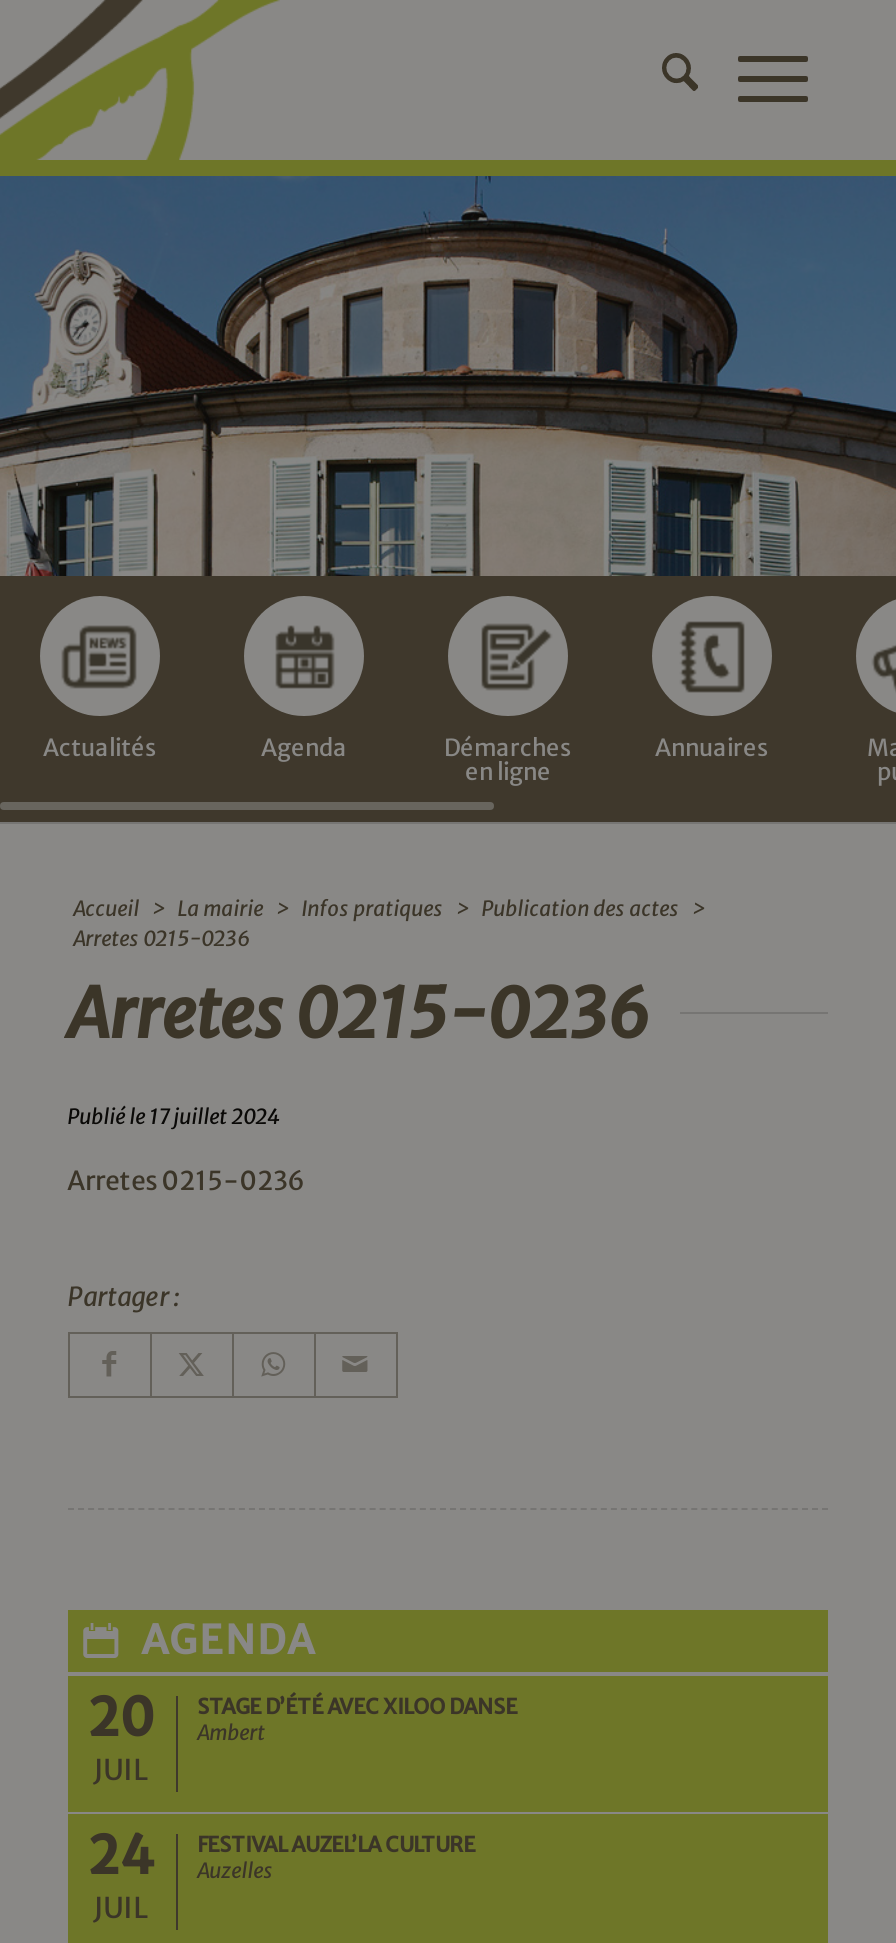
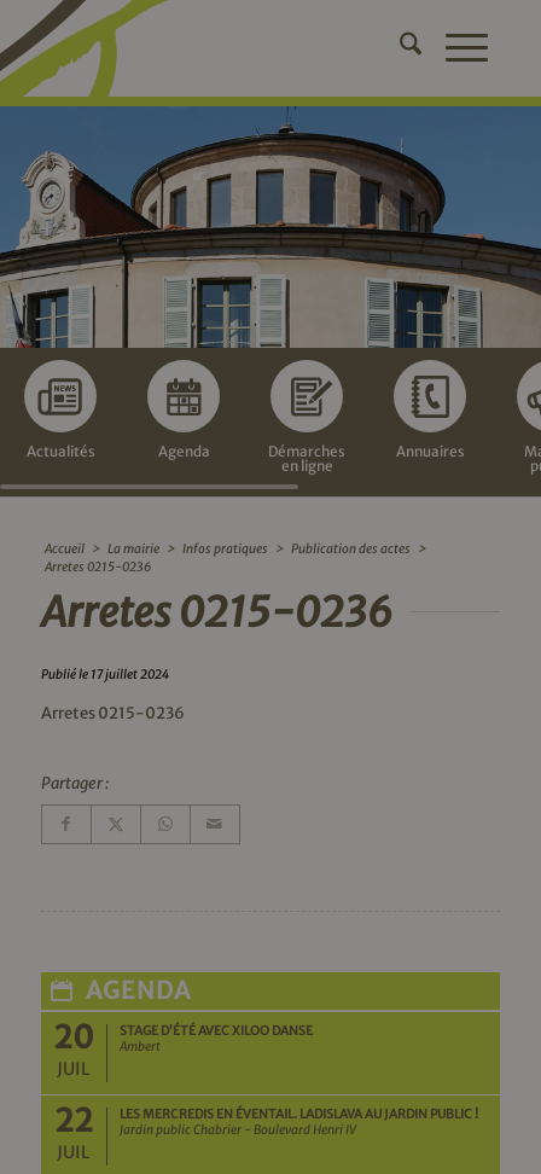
[87,1822,155,1888] 24 -> [54,1100,93,1140] 22
[197,1832,475,1884] FESTIVAL AUZEL’LA CULTURE | Auzelles -> [119,1106,478,1138] LES MERCREDIS EN ÉVENTAIL. LADISLAVA AU JARDIN PUBLIC ! | Jardin public Chabrier - Boulevard Henri IV

